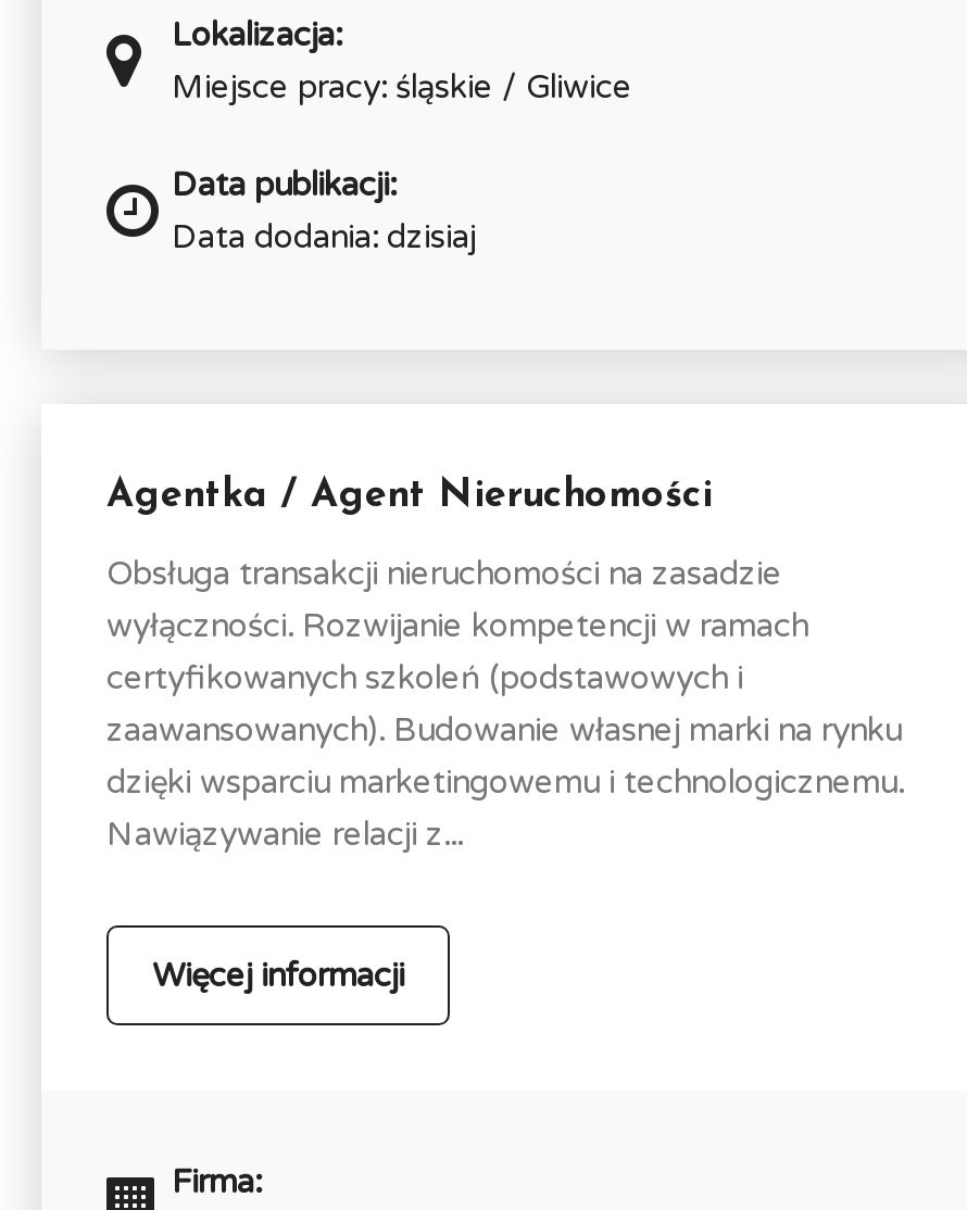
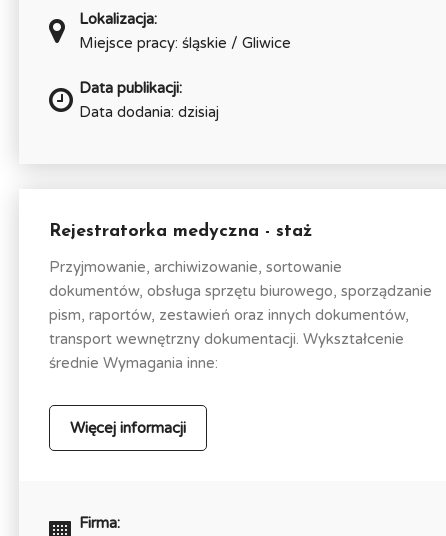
[106,476,713,517] Agentka / Agent Nieruchomości -> [49,222,312,241] Rejestratorka medyczna - staż
[106,553,904,853] Obsługa transakcji nieruchomości na zasadzie | wyłączności. Rozwijanie kompetencji w ramach | certyfikowanych szkoleń (podstawowych i | zaawansowanych). Budowanie własnej marki na rynku | dzięki wsparciu marketingowemu i technologicznemu. | Nawiązywanie relacji z... -> [49,258,432,372] Przyjmowanie, archiwizowanie, sortowanie | dokumentów, obsługa sprzętu biurowego, sporządzanie | pism, raportów, zestawień oraz innych dokumentów, | transport wewnętrzny dokumentacji. Wykształcenie | średnie Wymagania inne:

